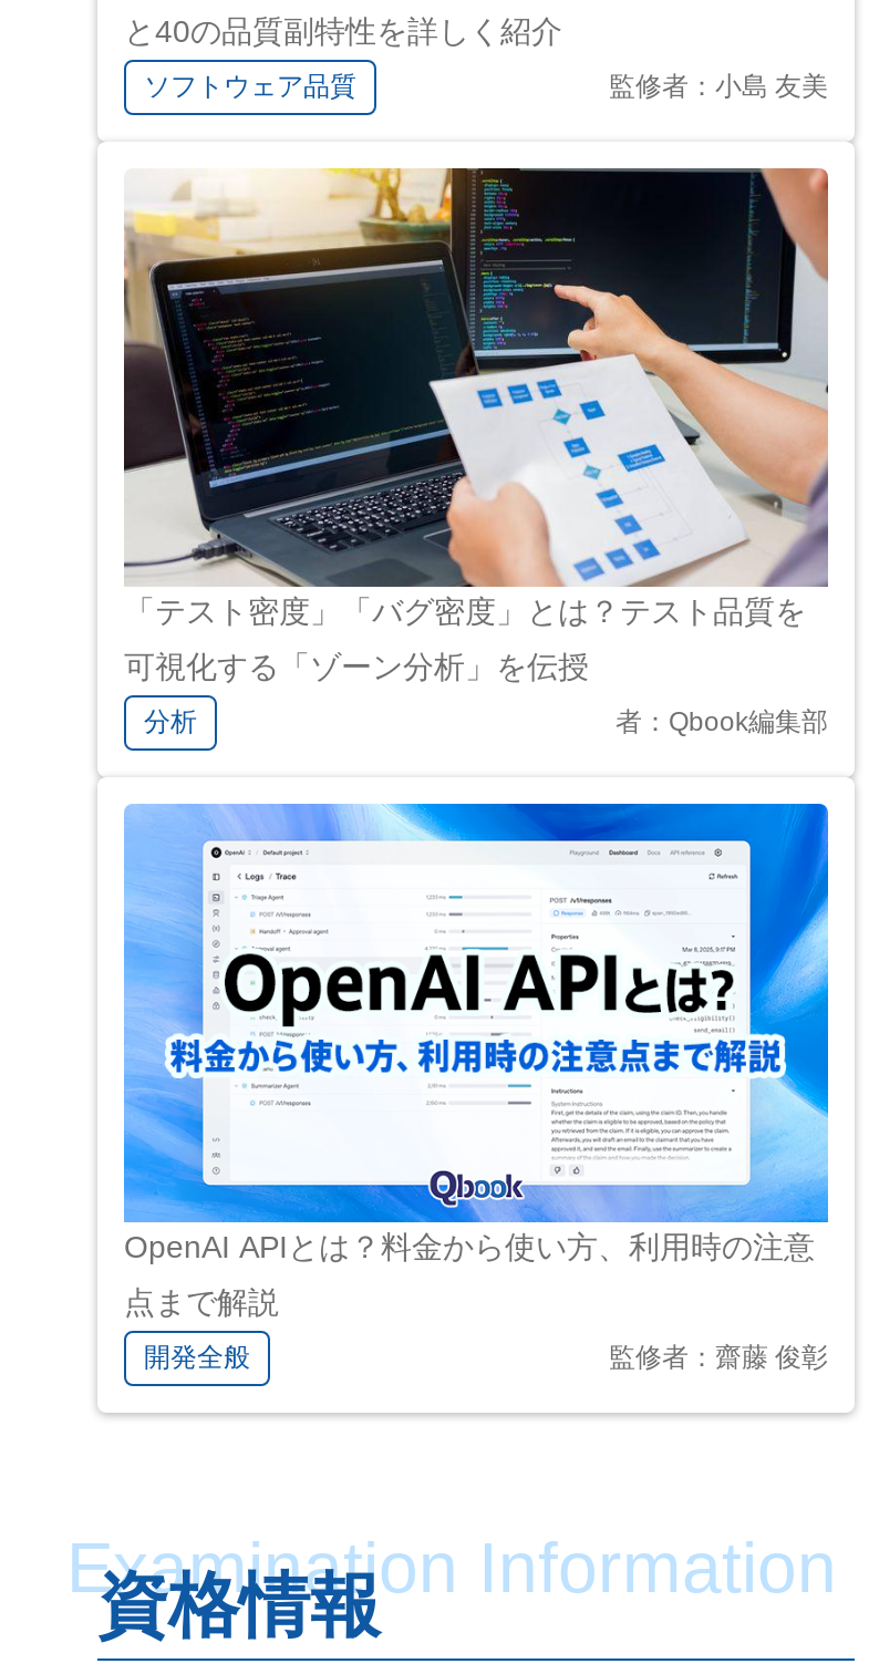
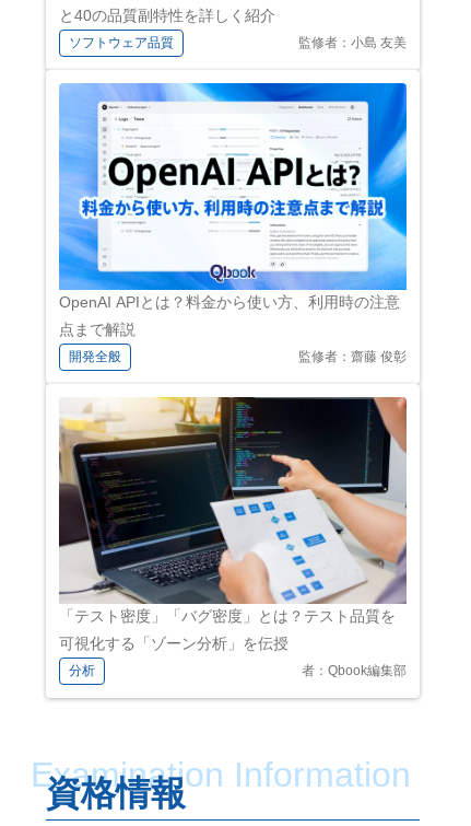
moved [122,166,830,737] -> [58,396,408,678]: [image] | 「テスト密度」「バグ密度」とは？テスト品質を | 可視化する「ゾーン分析」を伝授 | 分析 | 者：Qbook編集部
moved [122,799,830,1372] -> [58,81,408,364]: [image] | OpenAI APIとは？料金から使い方、利用時の注意 | 点まで解説 | 開発全般 | 監修者：齋藤 俊彰

